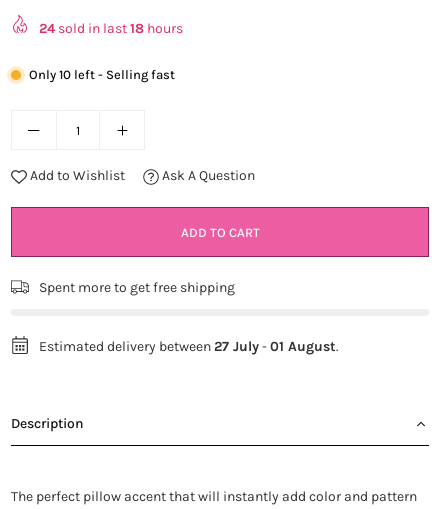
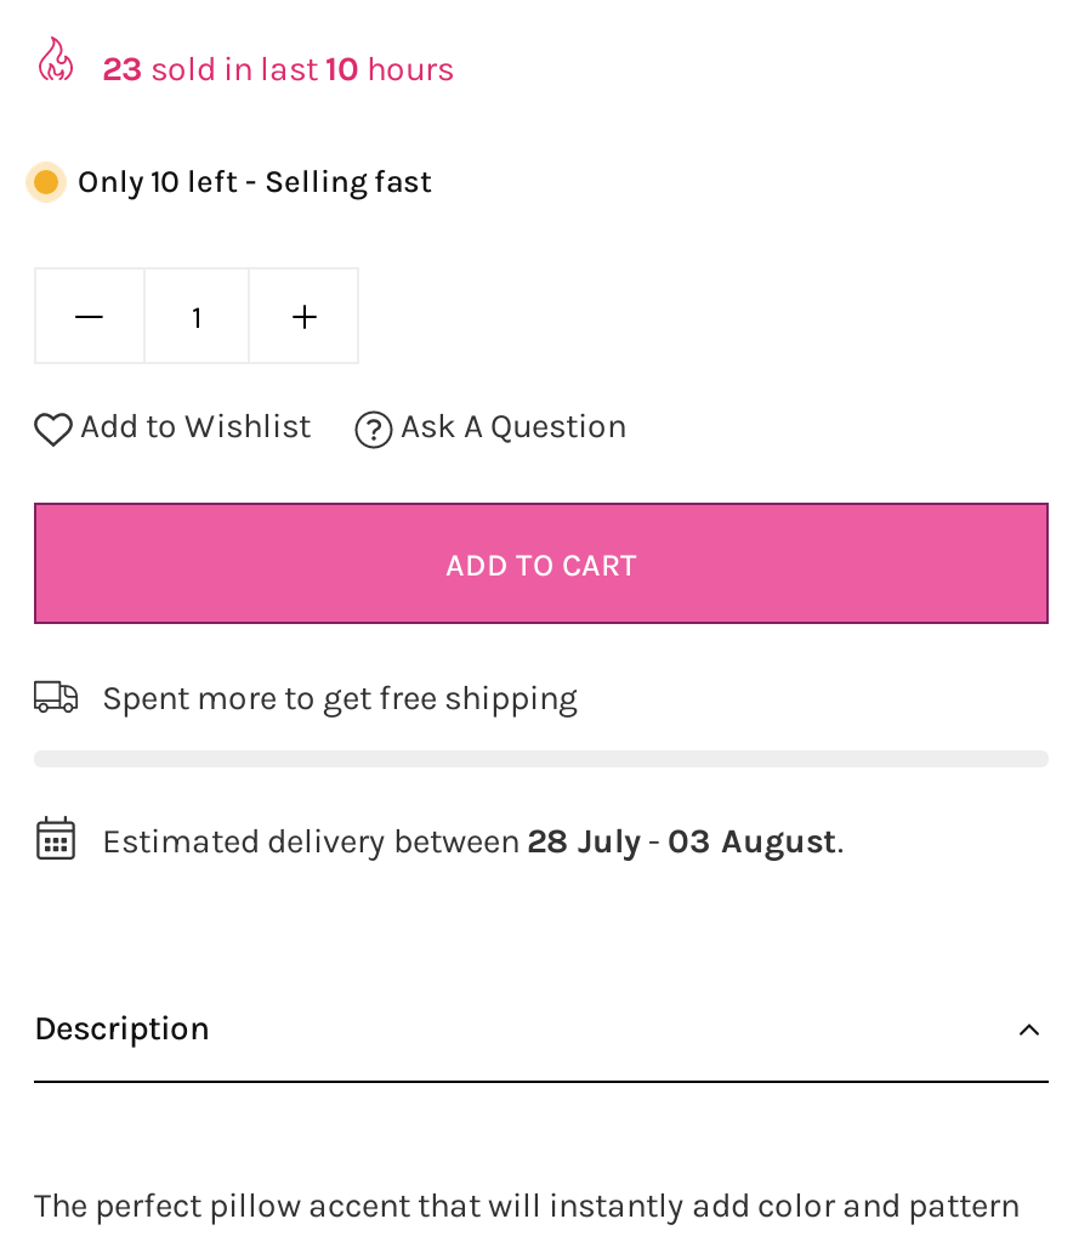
[39,20,183,37] 24 sold in last 18 hours -> [102,49,454,90] 23 sold in last 10 hours
[39,338,339,355] Estimated delivery between 27 July - 01 August. -> [102,821,845,862] Estimated delivery between 28 July - 03 August.

